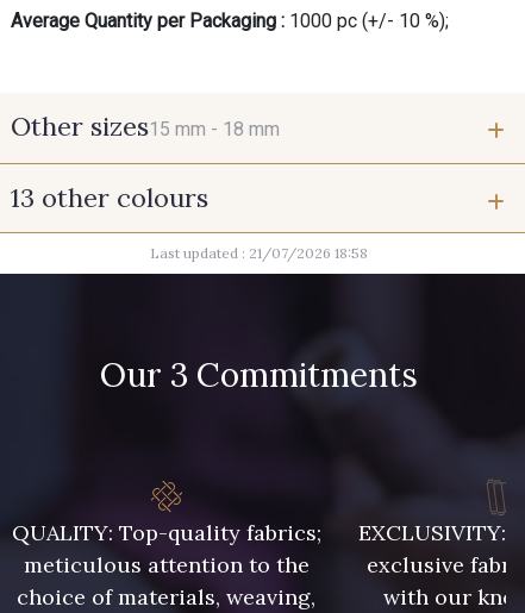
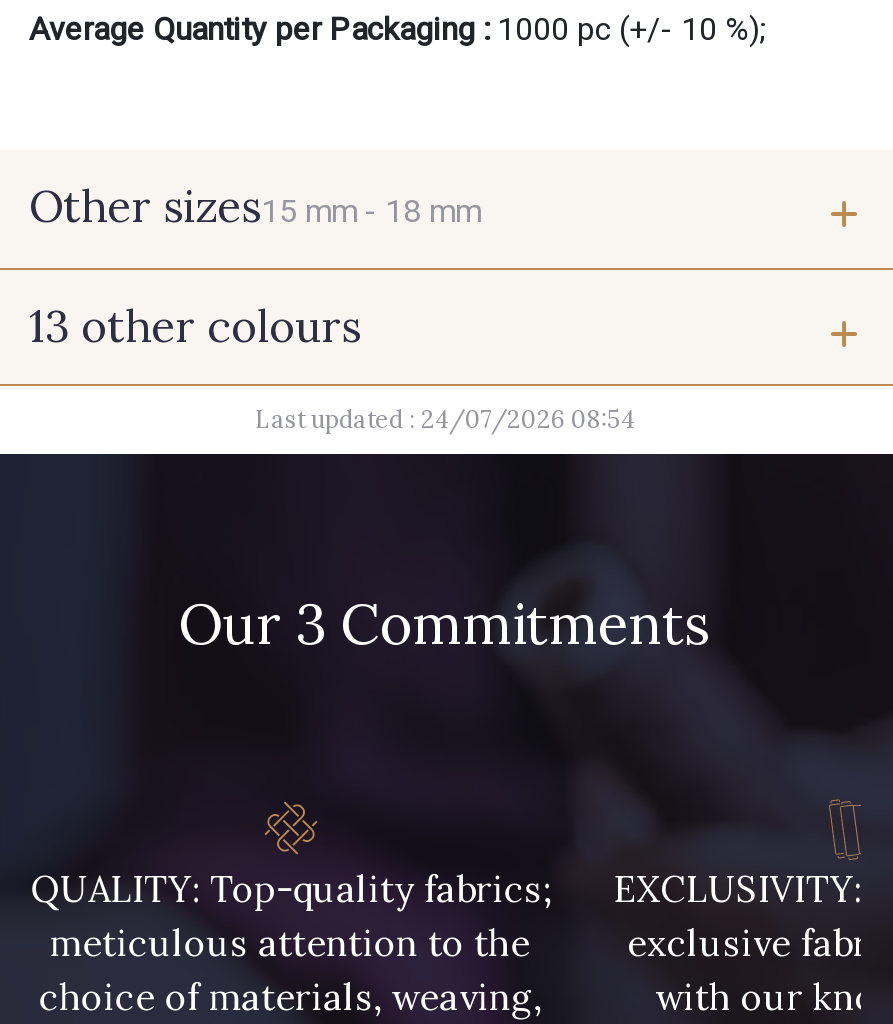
[149,244,367,261] Last updated : 21/07/2026 18:58 -> [255,403,635,433] Last updated : 24/07/2026 08:54

